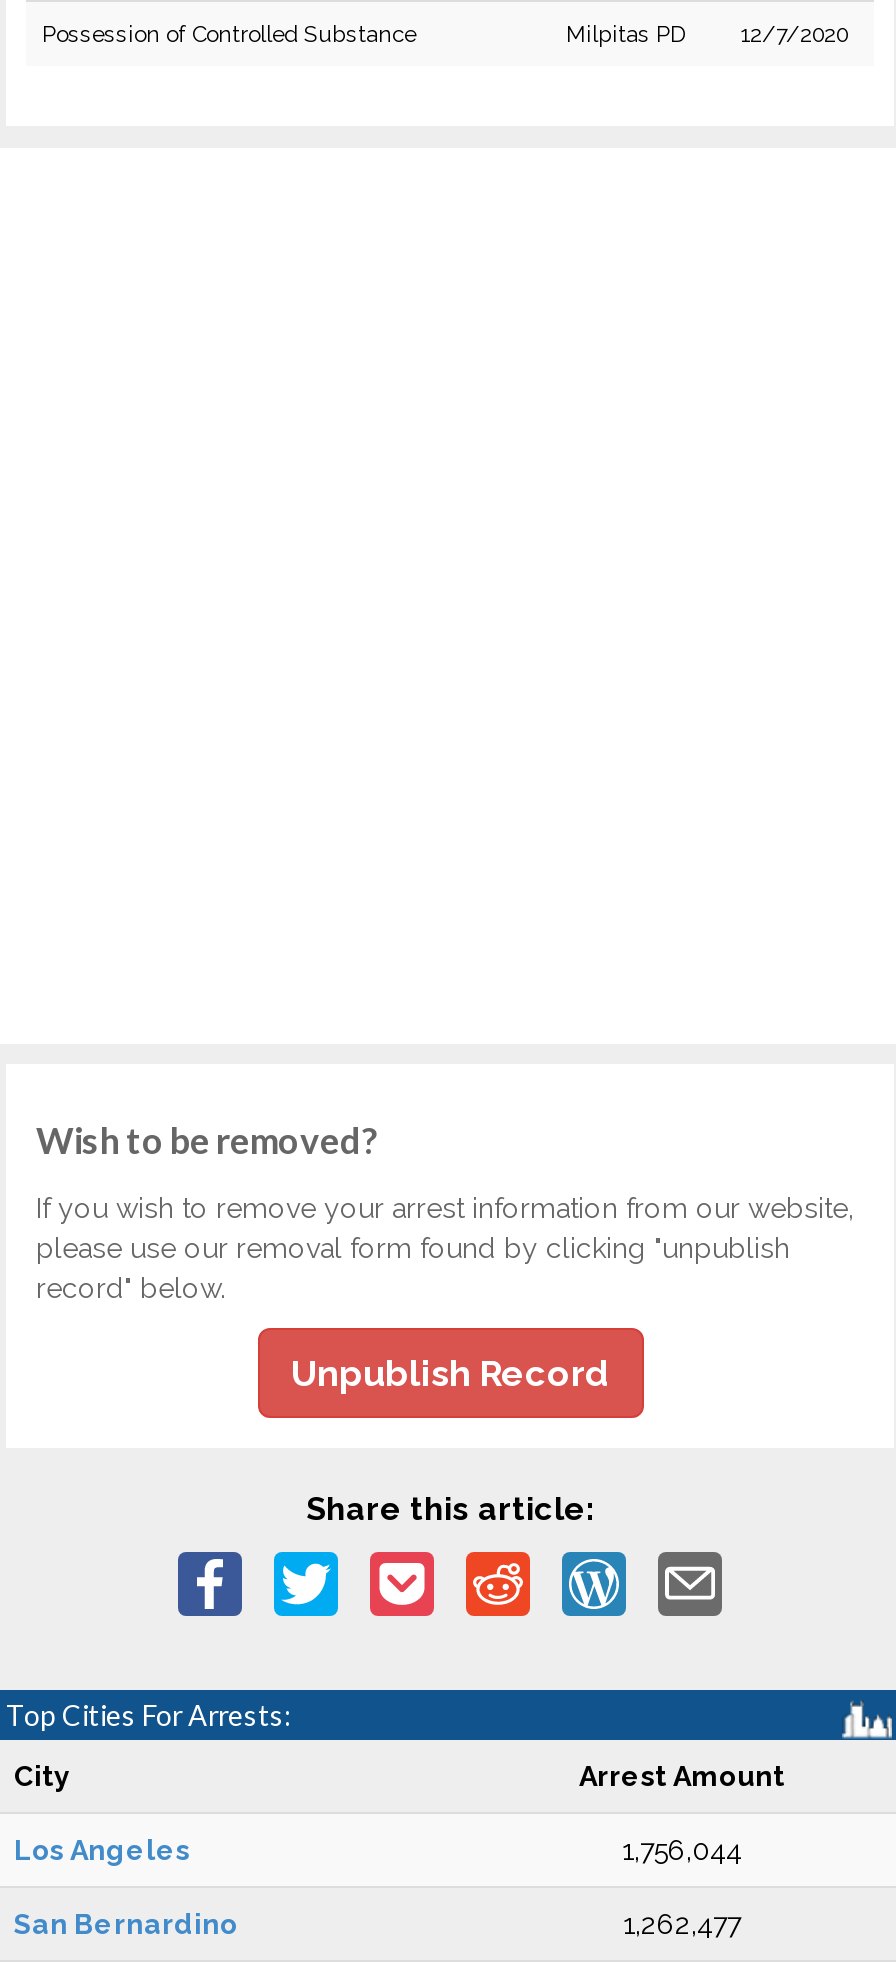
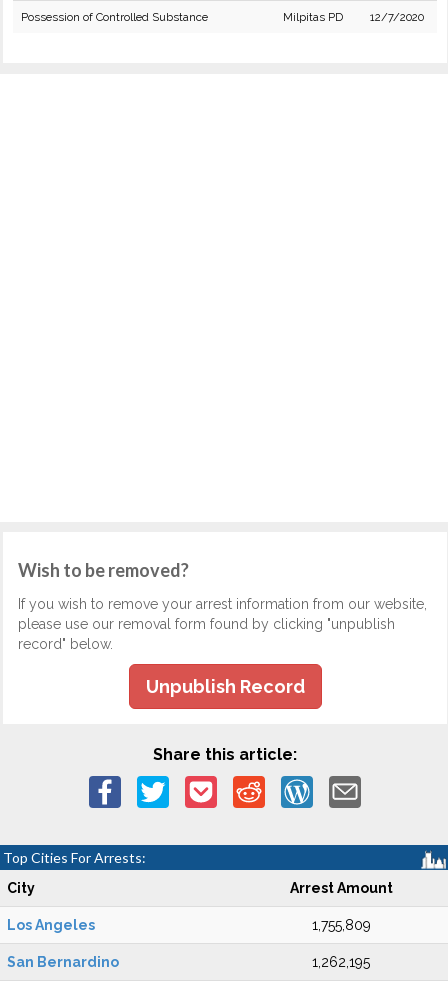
[622,1834,742,1866] 1,756,044 -> [311,917,370,933] 1,755,809
[623,1908,741,1940] 1,262,477 -> [312,954,370,970] 1,262,195

